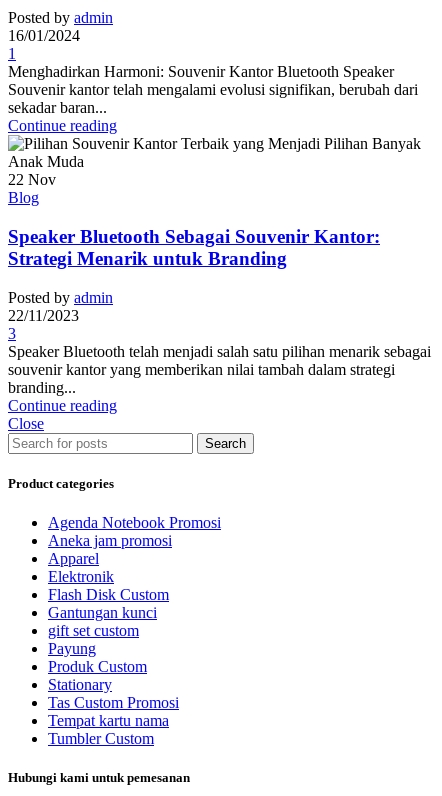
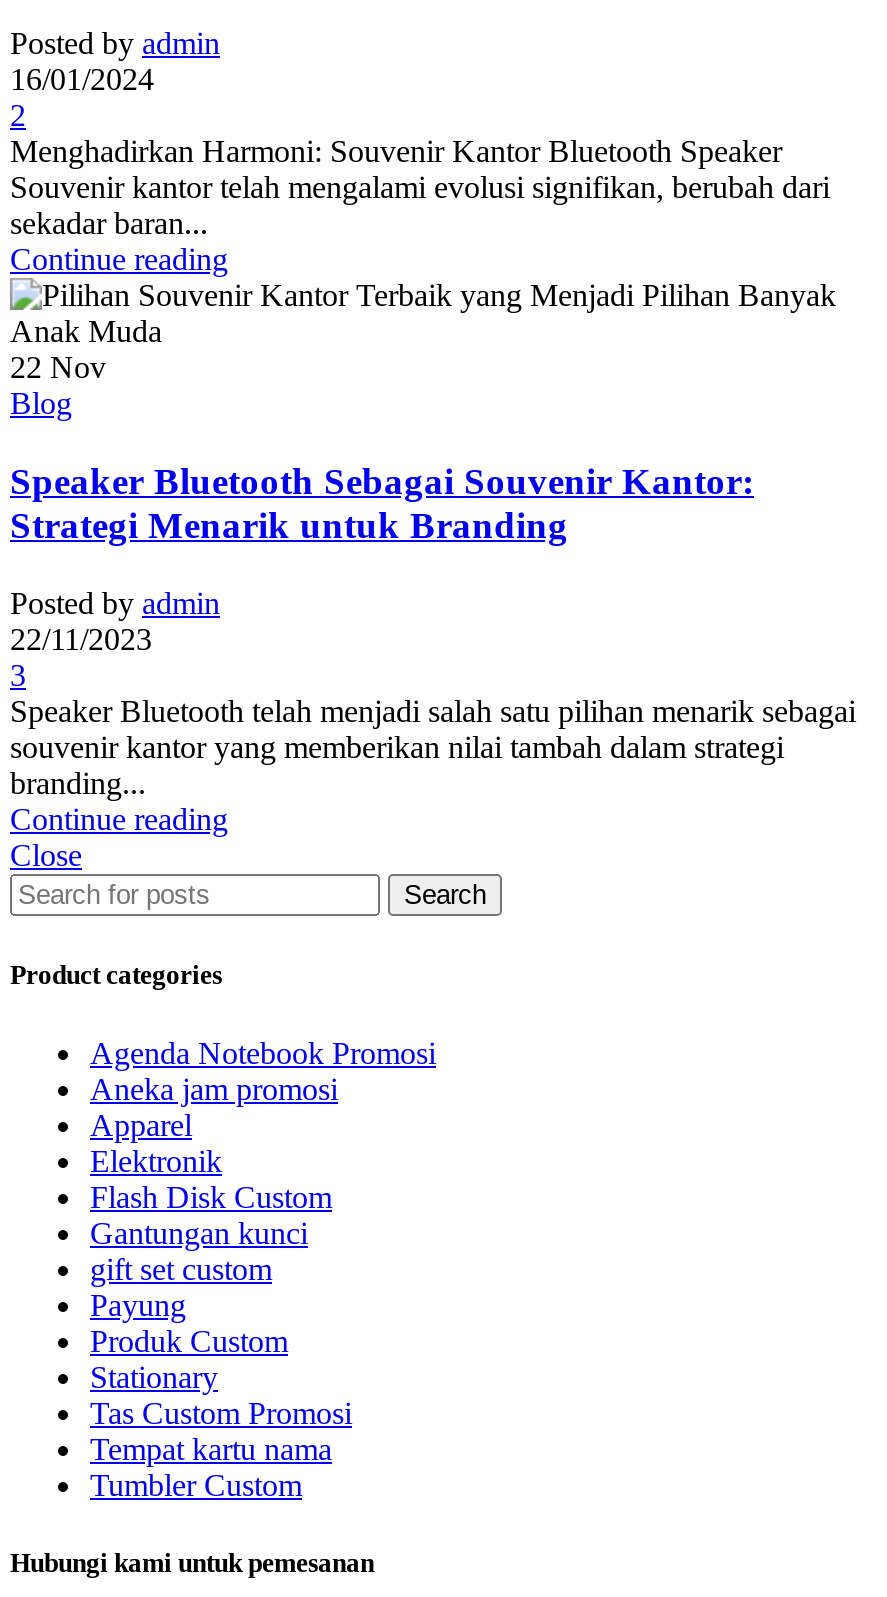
[8,45,16,62] 1 -> [10,99,26,133] 2

